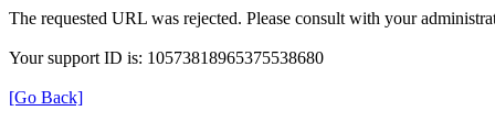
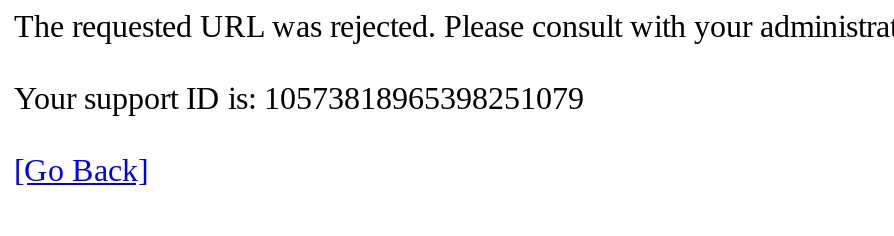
[9,48,324,67] Your support ID is: 10573818965375538680 -> [14,81,584,115] Your support ID is: 10573818965398251079

